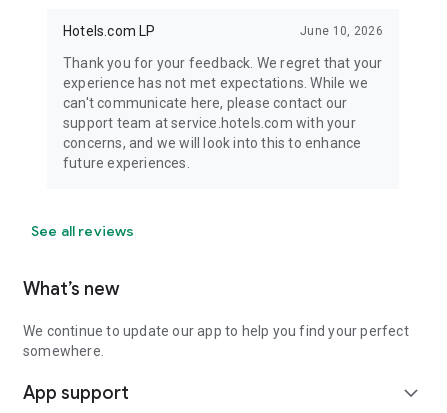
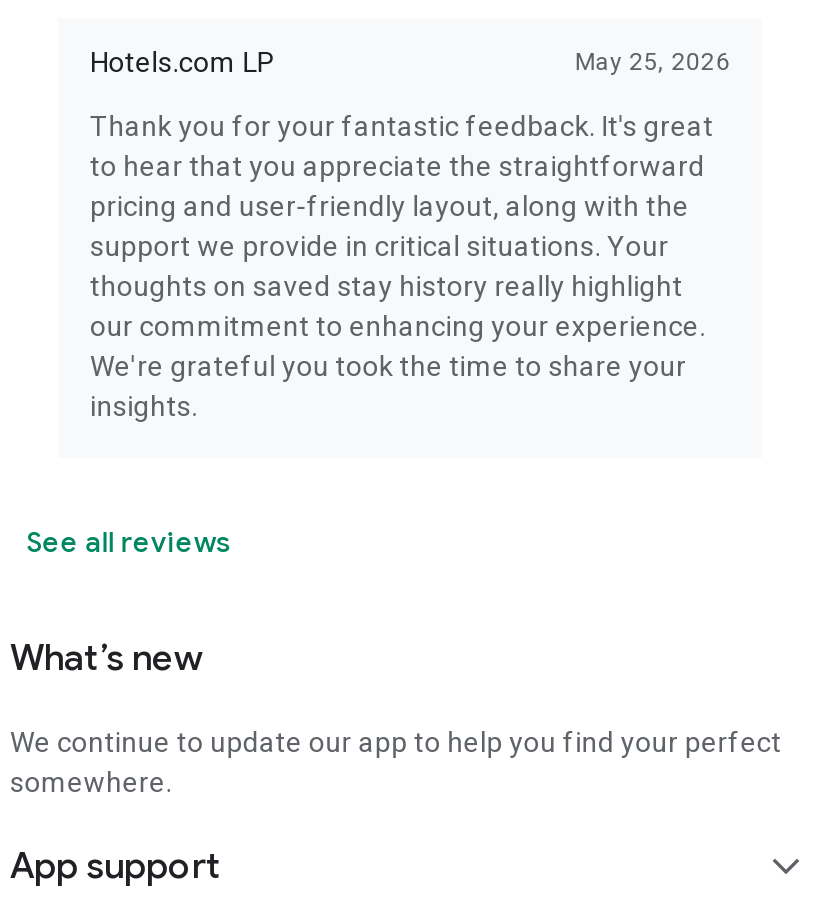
[300,24,383,38] June 10, 2026 -> [575,48,730,76] May 25, 2026
[63,55,383,171] Thank you for your feedback. We regret that your | experience has not met expectations. While we | can't communicate here, please contact our | support team at service.hotels.com with your | concerns, and we will look into this to enhance | future experiences. -> [90,110,714,422] Thank you for your fantastic feedback. It's great | to hear that you appreciate the straightforward | pricing and user-friendly layout, along with the | support we provide in critical situations. Your | thoughts on saved stay history really highlight | our commitment to enhancing your experience. | We're grateful you took the time to share your | insights.

